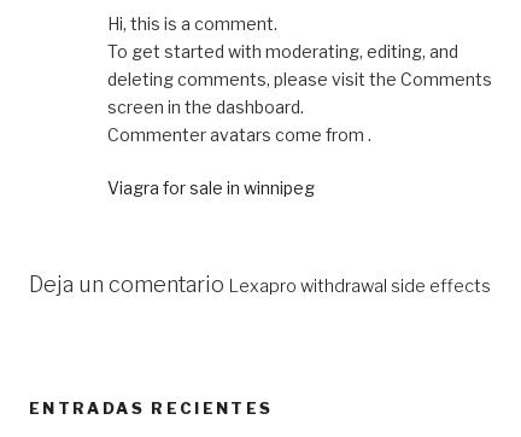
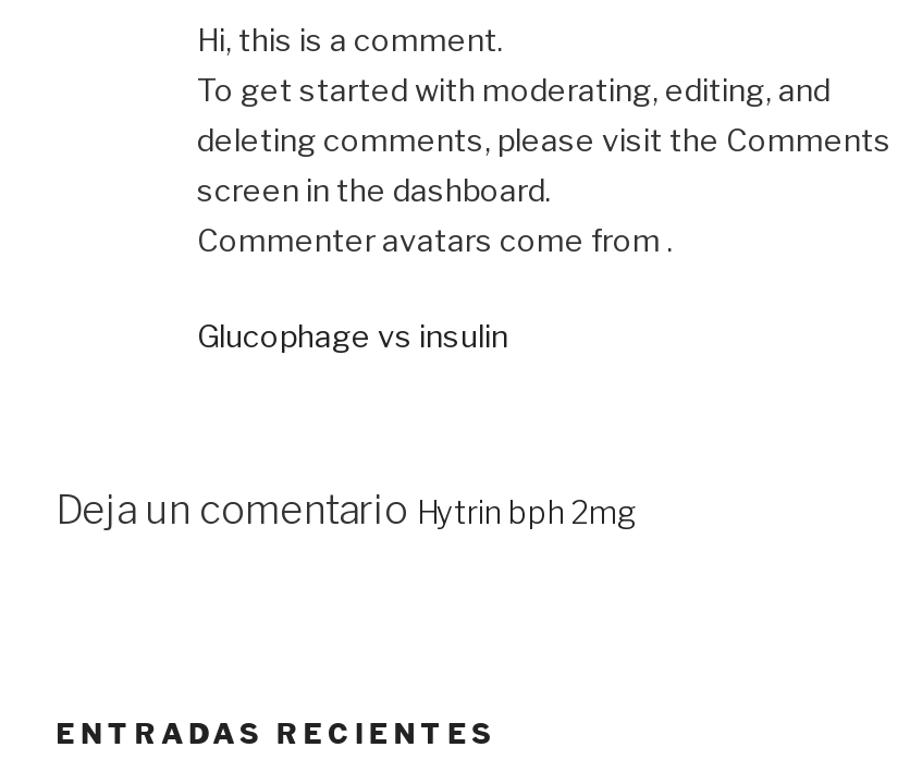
[107,177,315,197] Viagra for sale in winnipeg -> [197,316,508,353] Glucophage vs insulin
[29,271,491,296] Deja un comentario Lexapro withdrawal side effects -> [56,486,635,532] Deja un comentario Hytrin bph 2mg

